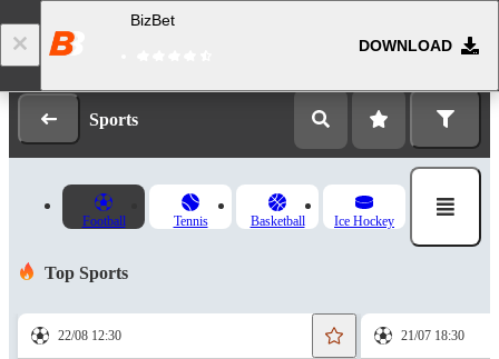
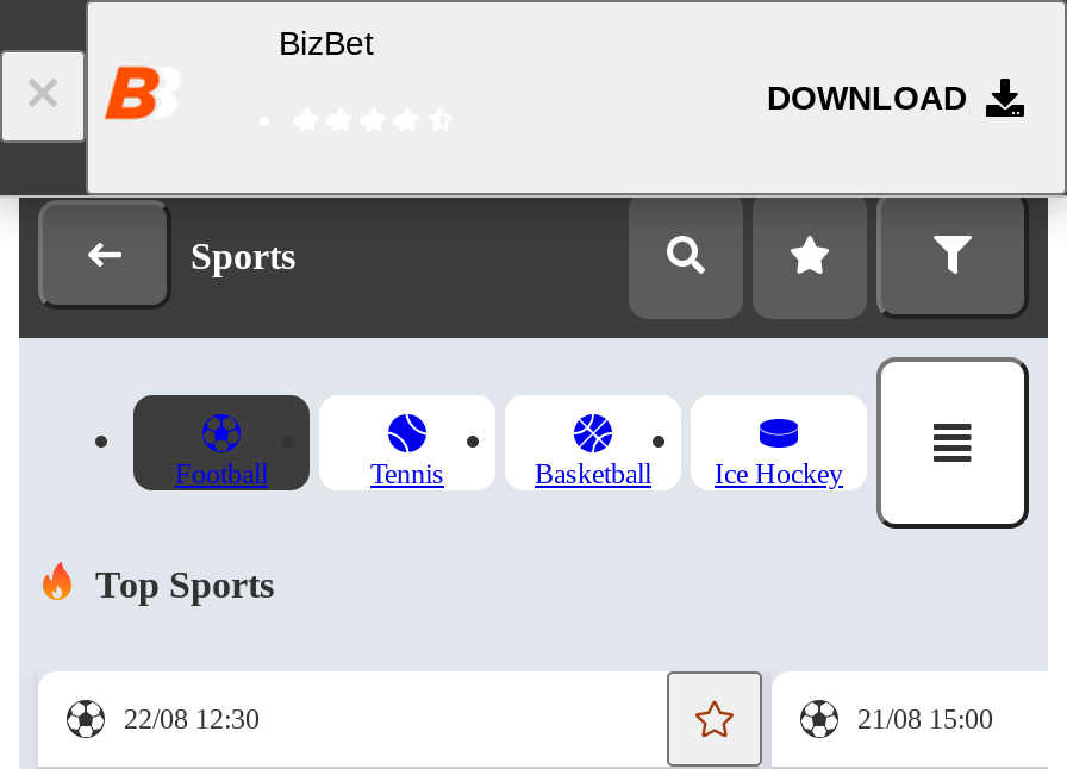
[401,328,464,343] 21/07 18:30 -> [857,702,993,736] 21/08 15:00

